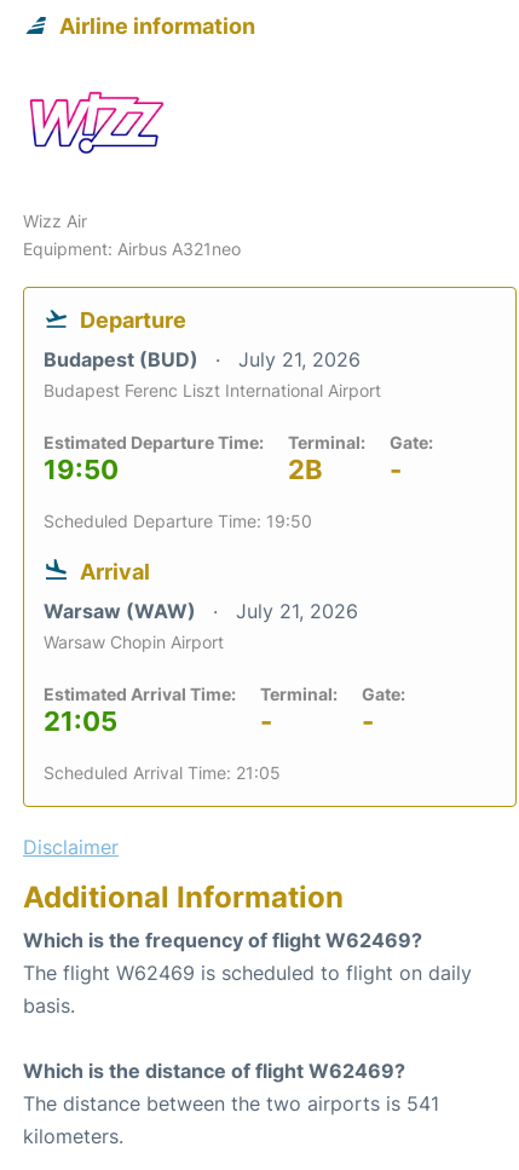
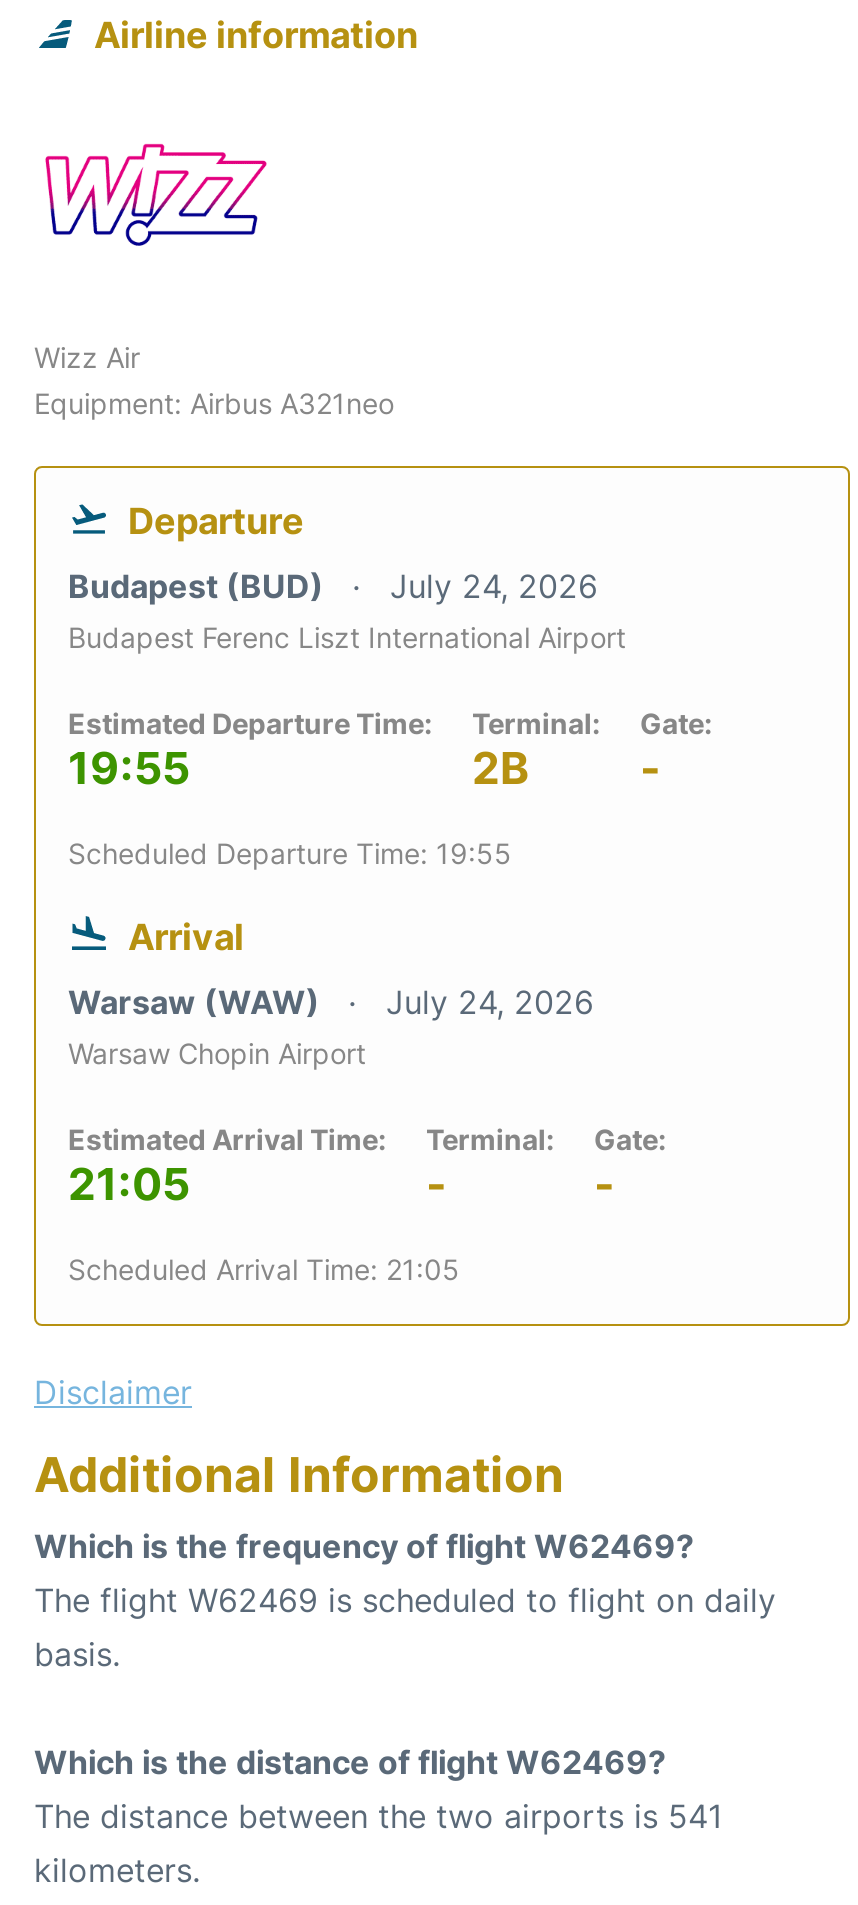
[44,347,361,371] Budapest (BUD) July 21, 2026 -> [68,565,598,605] Budapest (BUD) July 24, 2026
[44,453,119,485] 19:50 -> [68,741,190,793] 19:55
[44,510,312,531] Scheduled Departure Time: 19:50 -> [68,835,512,869] Scheduled Departure Time: 19:55
[44,598,358,623] Warsaw (WAW) July 21, 2026 -> [68,981,594,1021] Warsaw (WAW) July 24, 2026

